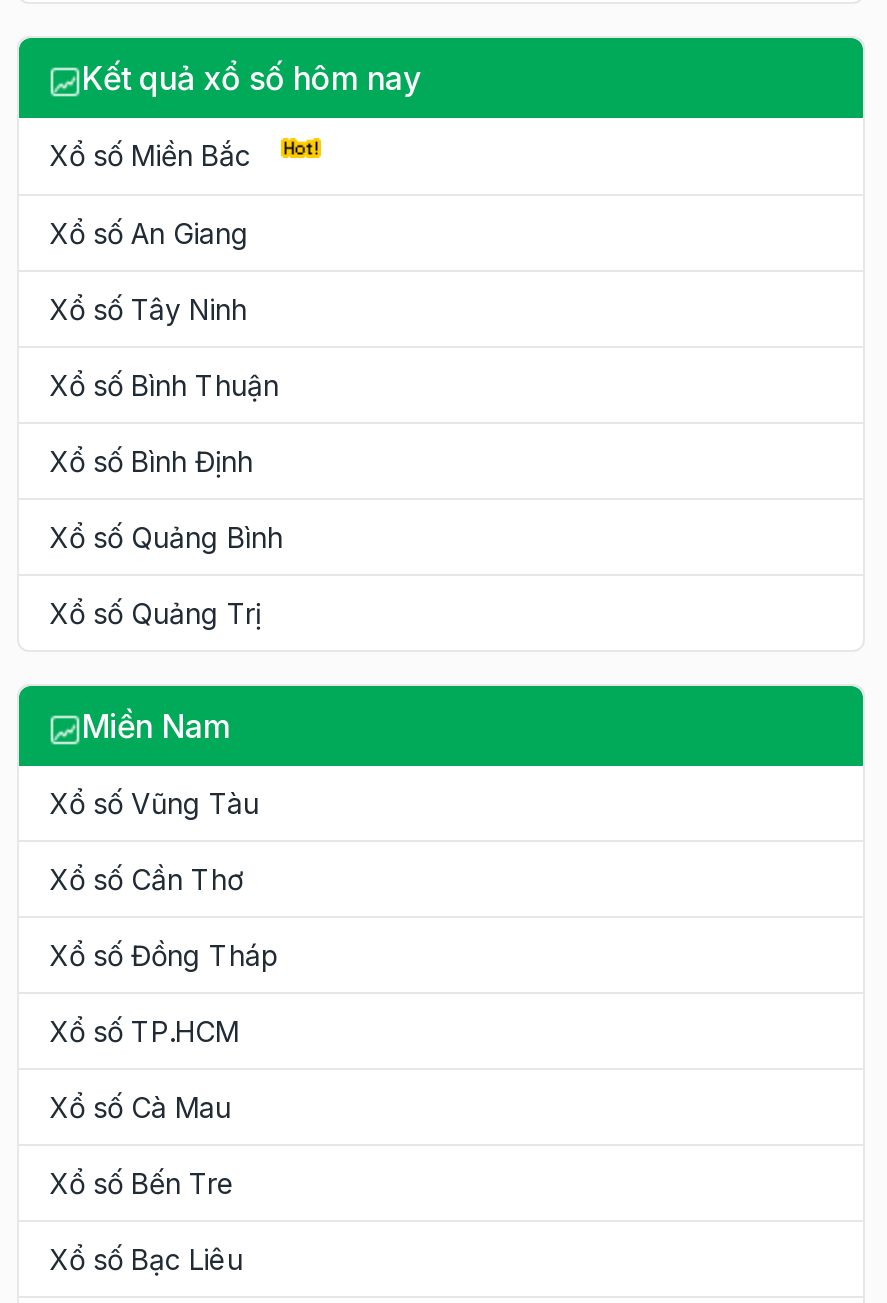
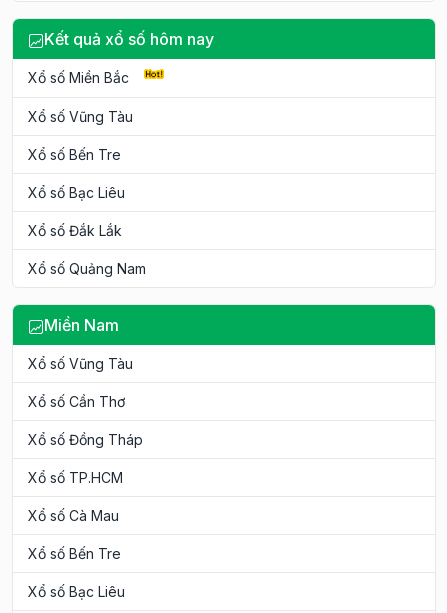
[49,217,283,631] Xổ số An Giang | Xổ số Tây Ninh | Xổ số Bình Thuận | Xổ số Bình Định | Xổ số Quảng Bình | Xổ số Quảng Trị -> [28,108,146,277] Xổ số Vũng Tàu | Xổ số Bến Tre | Xổ số Bạc Liêu | Xổ số Đắk Lắk | Xổ số Quảng Nam

